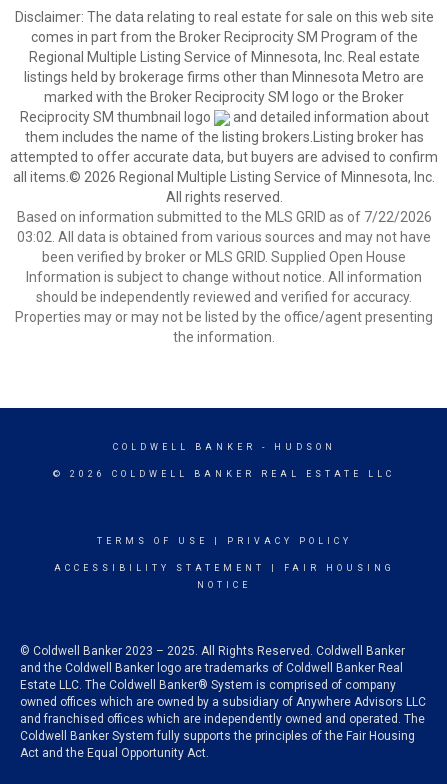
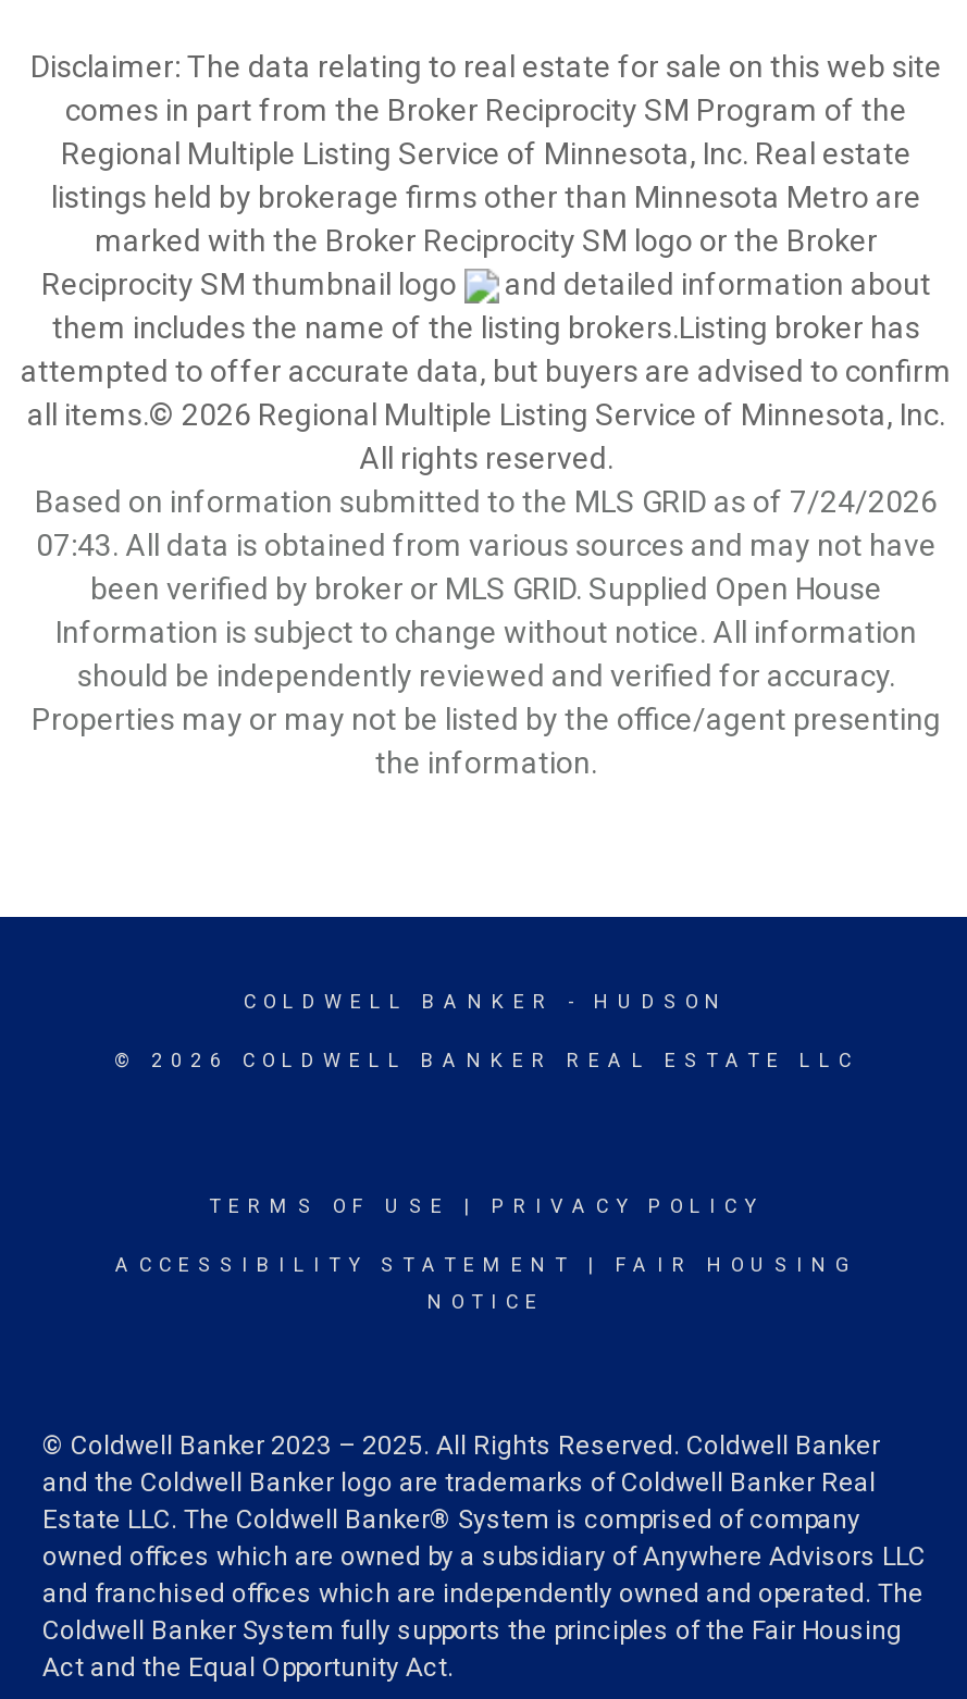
[16,209,431,225] Based on information submitted to the MLS GRID as of 7/22/2026 -> [35,484,938,519] Based on information submitted to the MLS GRID as of 7/24/2026
[17,229,431,245] 03:02. All data is obtained from various sources and may not have -> [36,528,937,562] 07:43. All data is obtained from various sources and may not have

